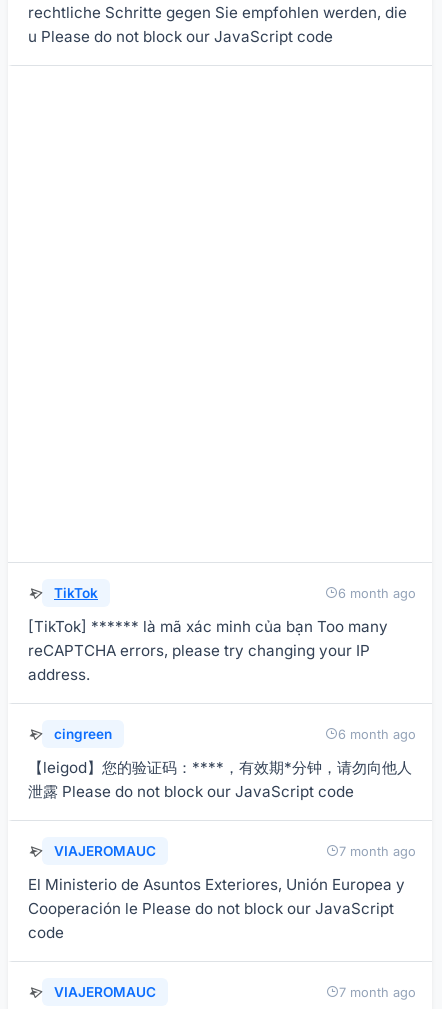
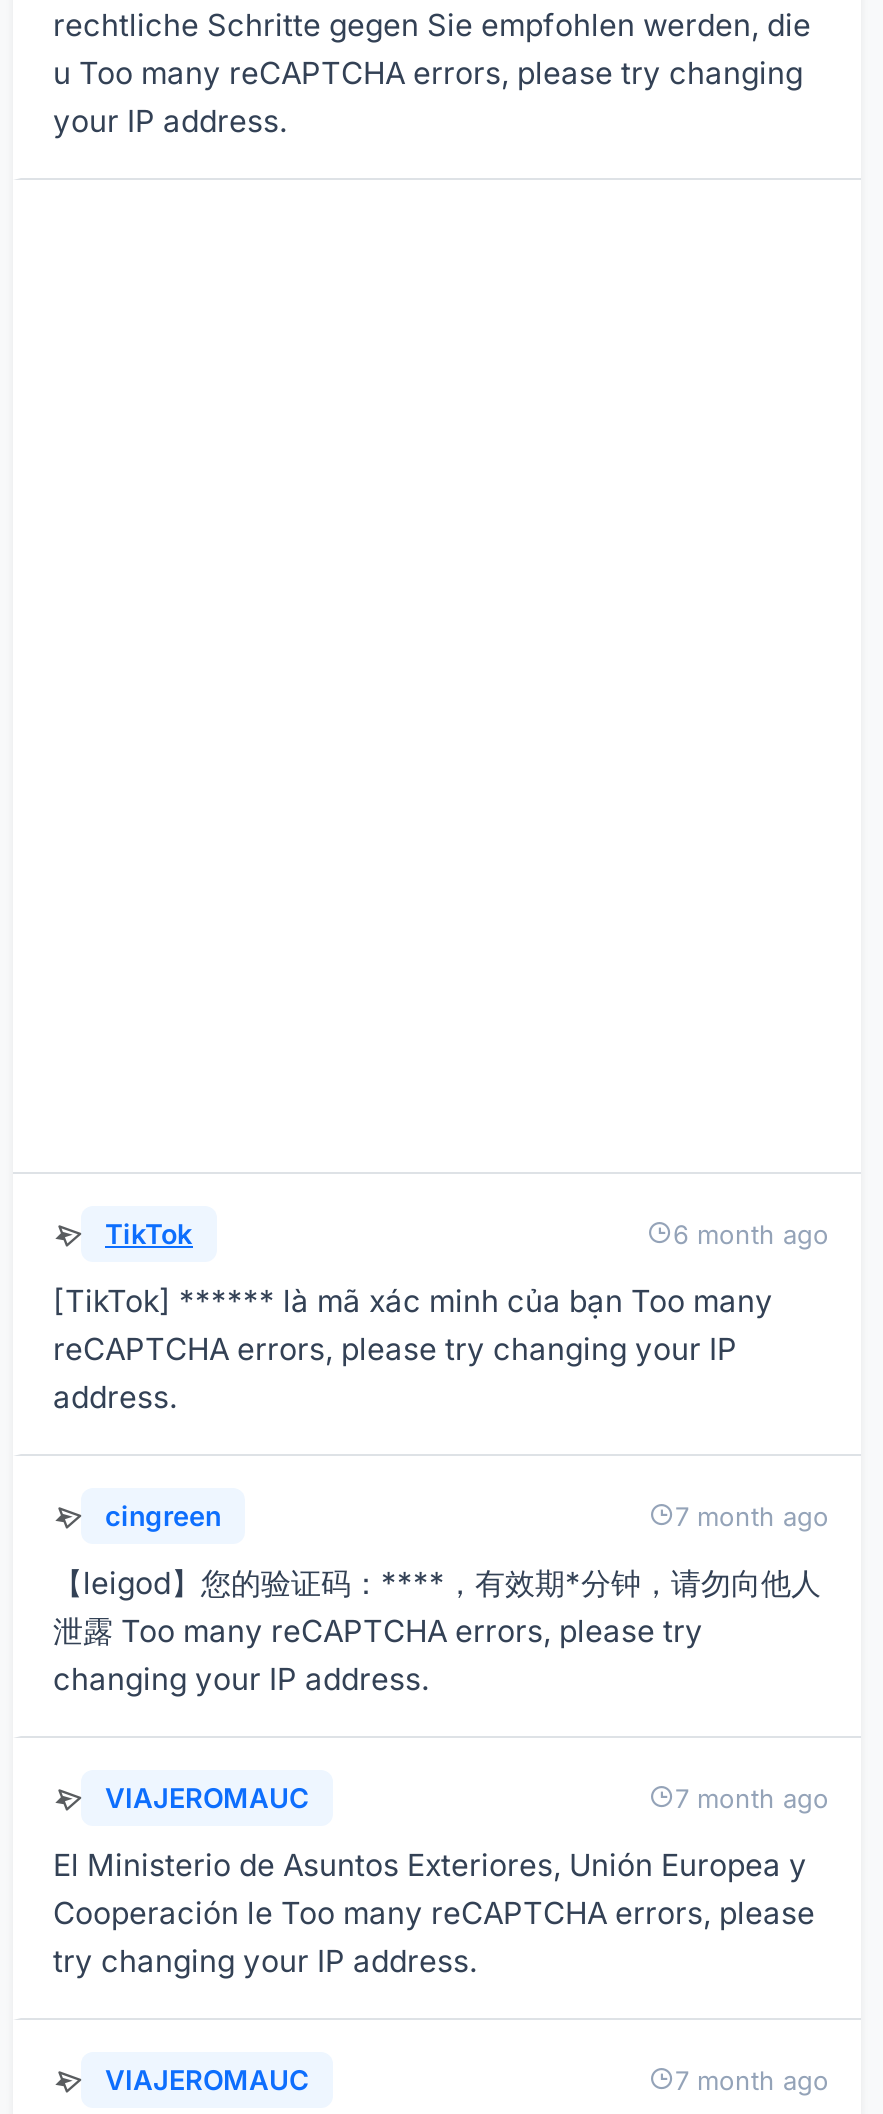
[28,27,333,46] u Please do not block our JavaScript code -> [53,54,803,140] u Too many reCAPTCHA errors, please try changing | your IP address.
[338,726,416,741] 6 month ago -> [675,1501,829,1531] 7 month ago
[28,782,354,801] 泄露 Please do not block our JavaScript code -> [53,1612,703,1698] 泄露 Too many reCAPTCHA errors, please try | changing your IP address.
[28,899,394,942] Cooperación le Please do not block our JavaScript | code -> [53,1894,815,1980] Cooperación le Too many reCAPTCHA errors, please | try changing your IP address.

